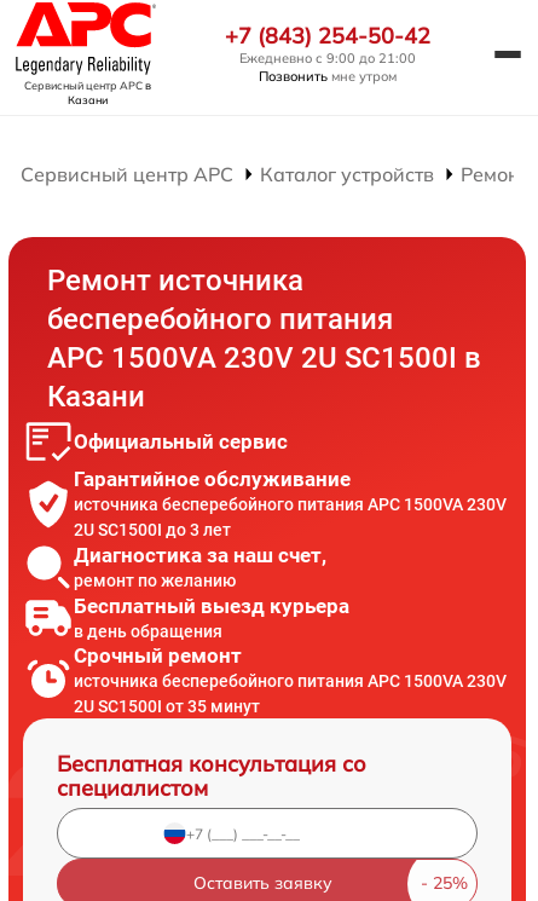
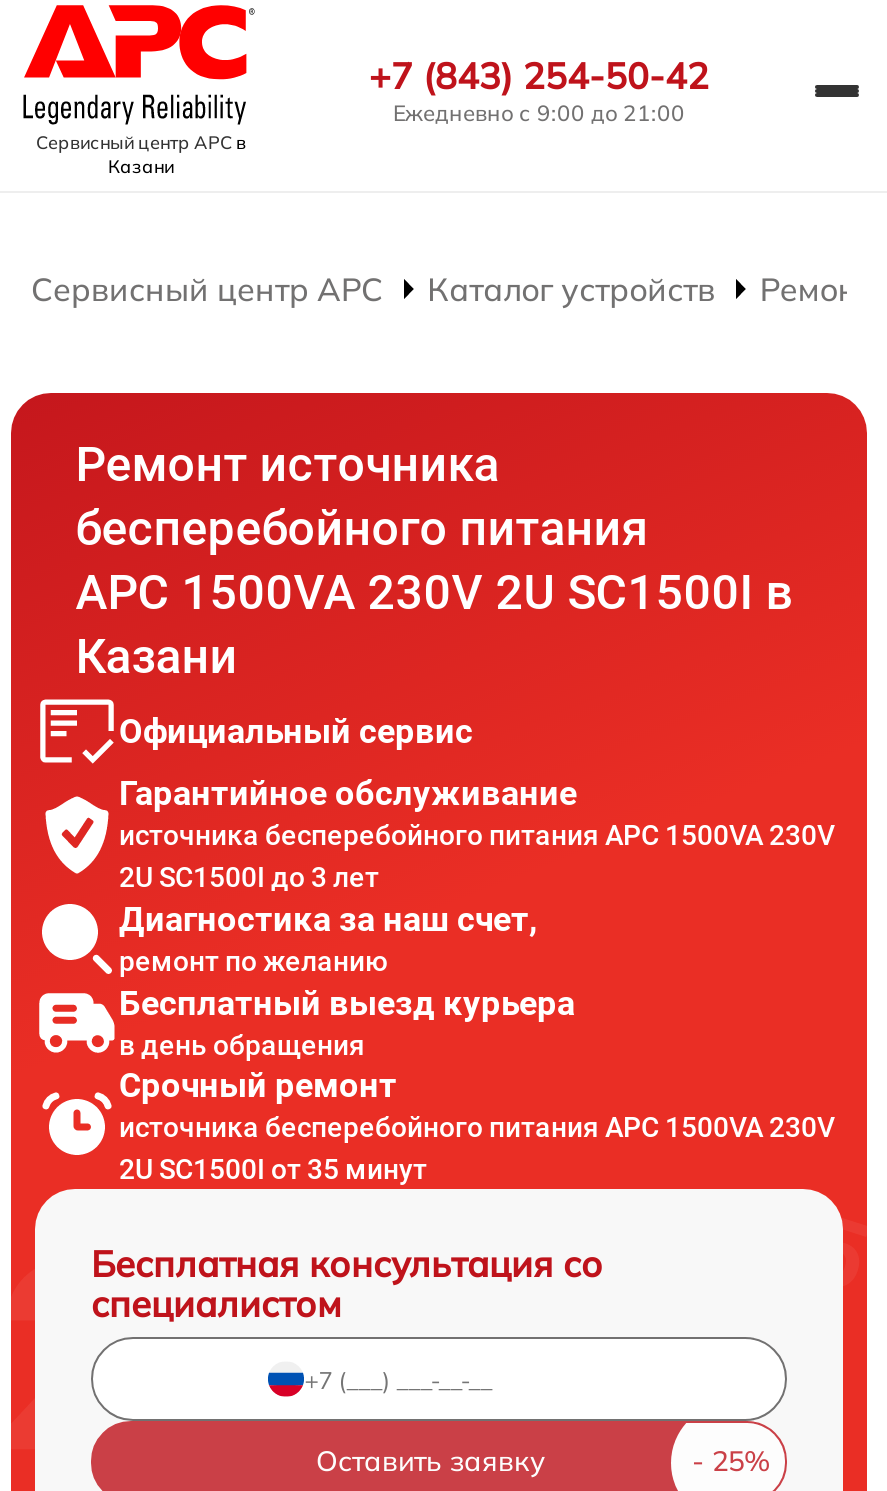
[259,68,397,85] Позвонить мне утром -> none

